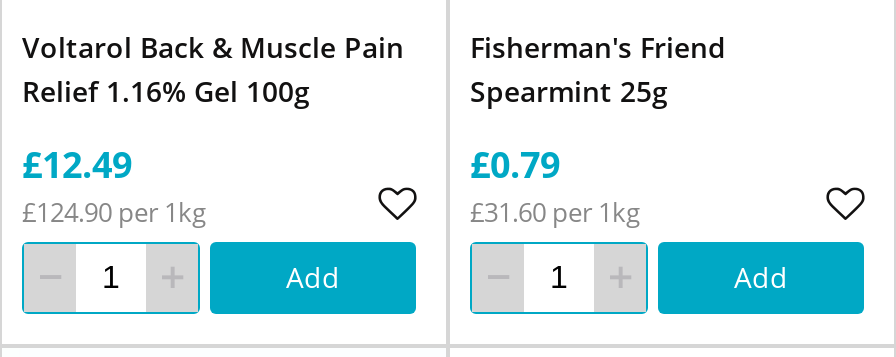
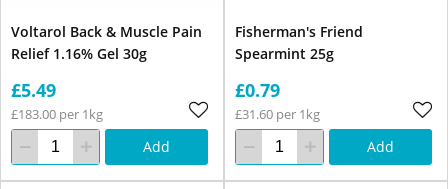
[22,72,310,110] Relief 1.16% Gel 100g -> [11,44,147,63] Relief 1.16% Gel 30g
[22,140,132,188] £12.49 -> [11,78,56,102] £5.49
[22,194,206,230] £124.90 per 1kg -> [11,105,103,123] £183.00 per 1kg

